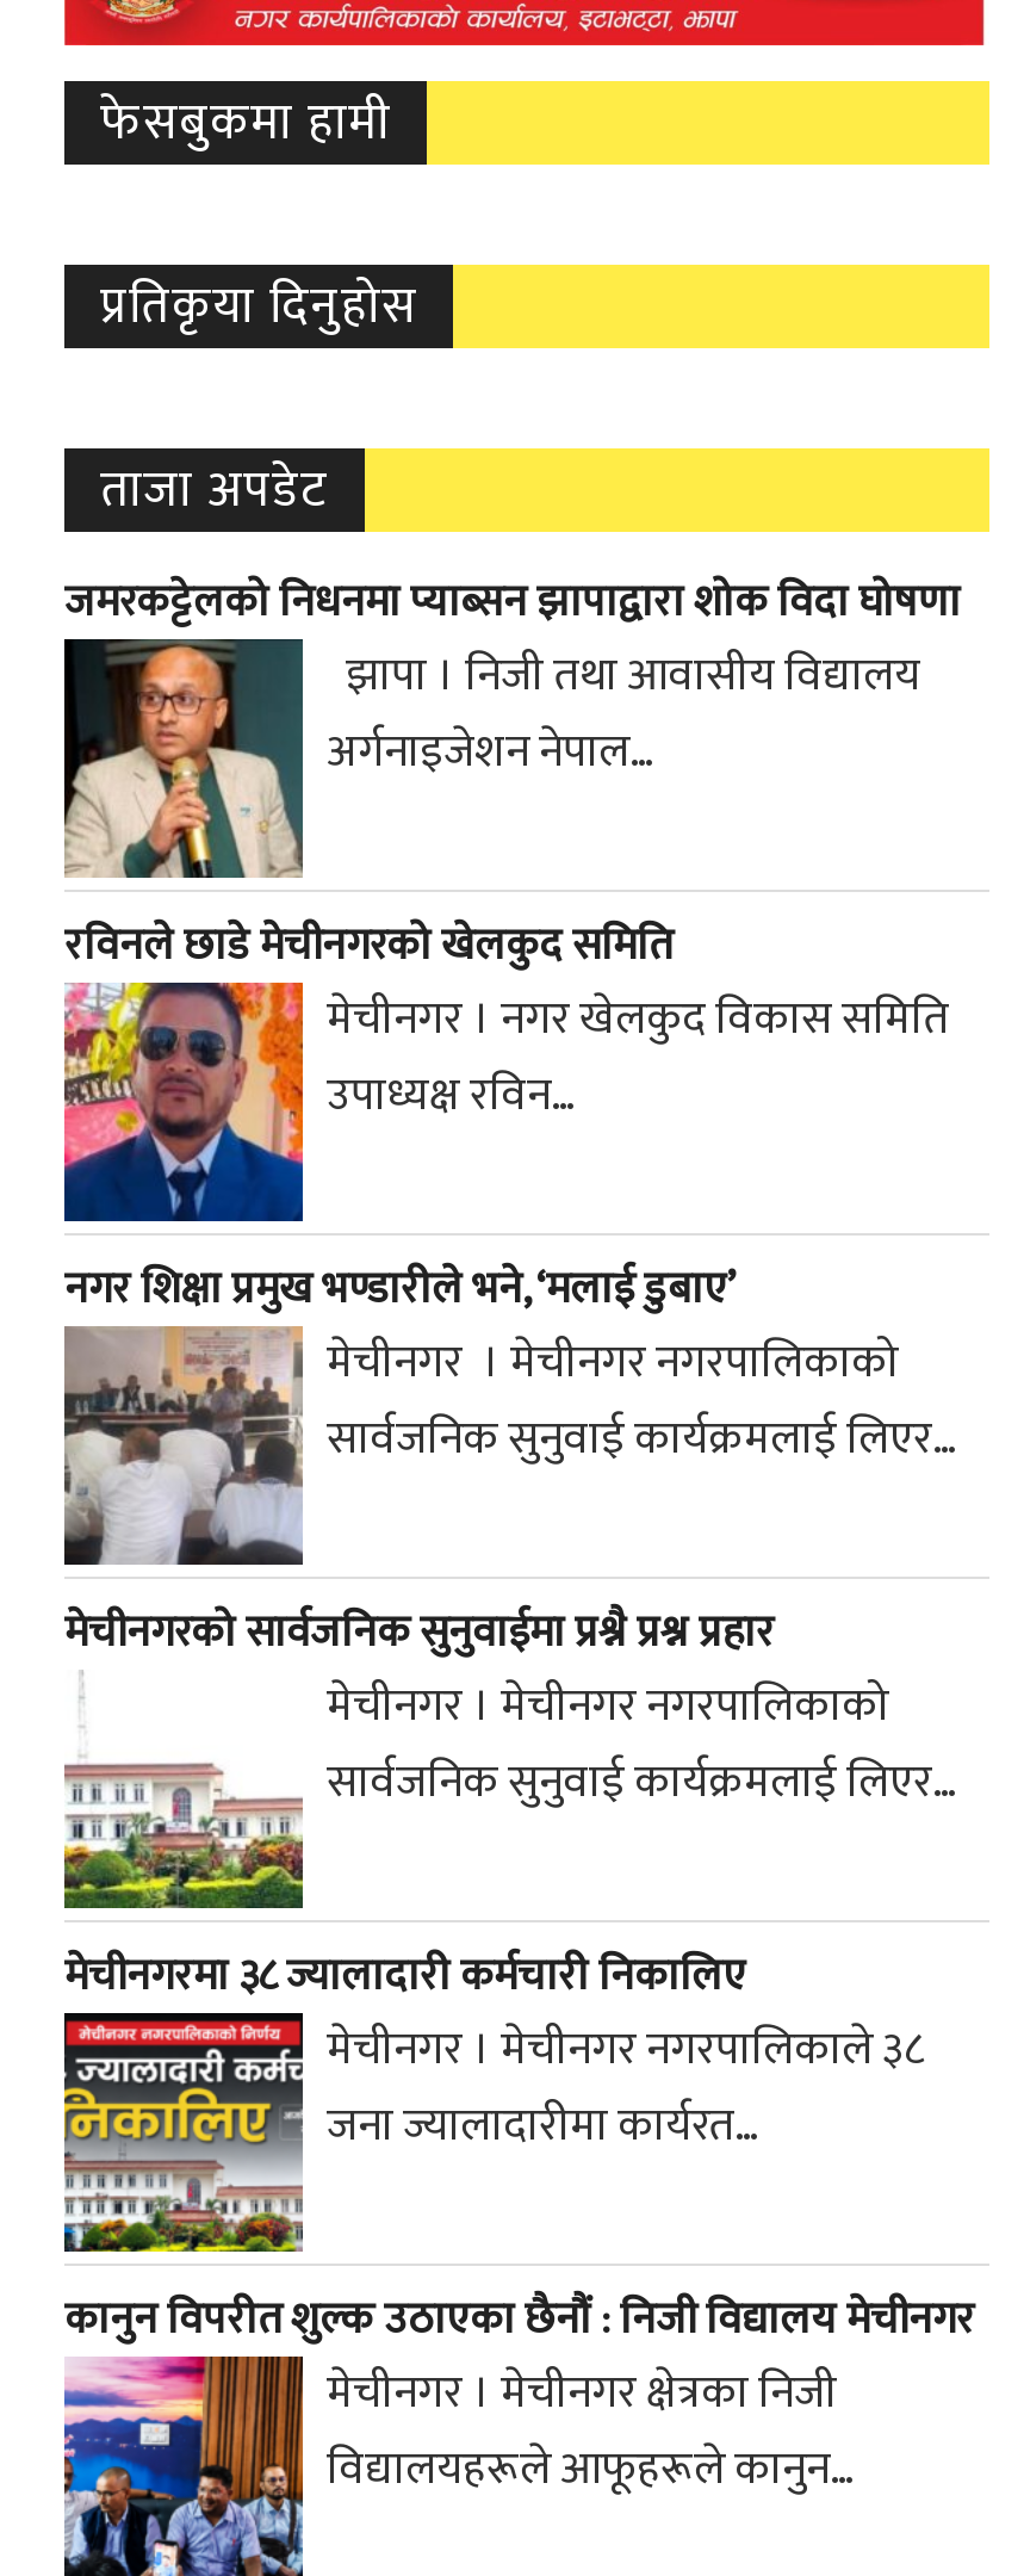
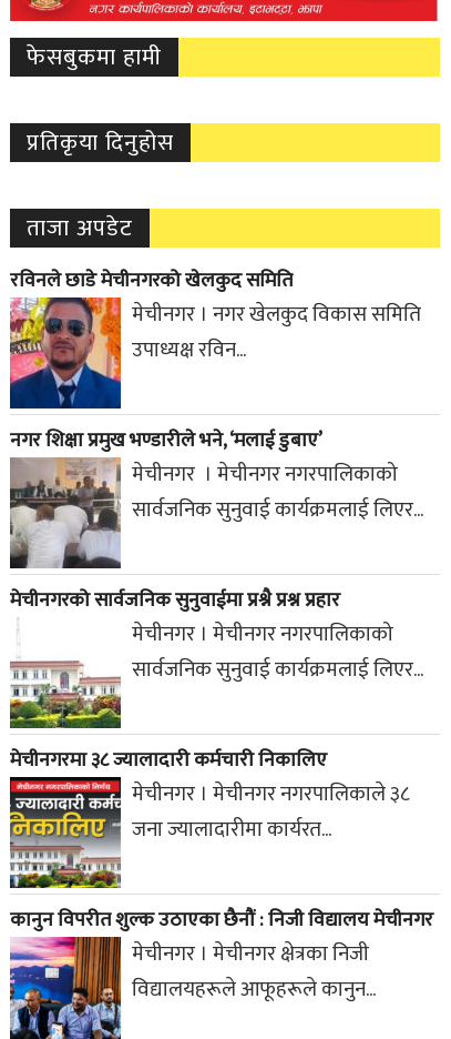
[62,568,961,880] [image] | जमरकट्टेलको निधनमा प्याब्सन झापाद्वारा शोक विदा घोषणा | झापा । निजी तथा आवासीय विद्यालय | अर्गनाइजेशन नेपाल... -> none

